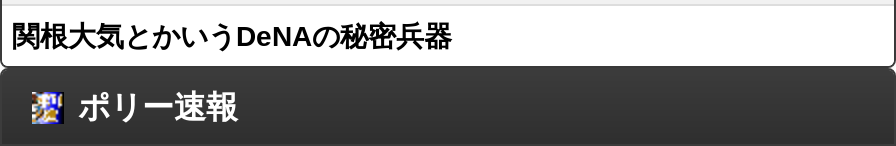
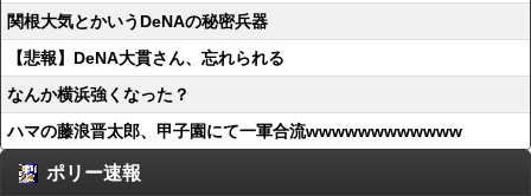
none -> [7,48,462,141] 【悲報】DeNA大貫さん、忘れられる | なんか横浜強くなった？ | ハマの藤浪晋太郎、甲子園にて一軍合流wwwwwwwwwwww

